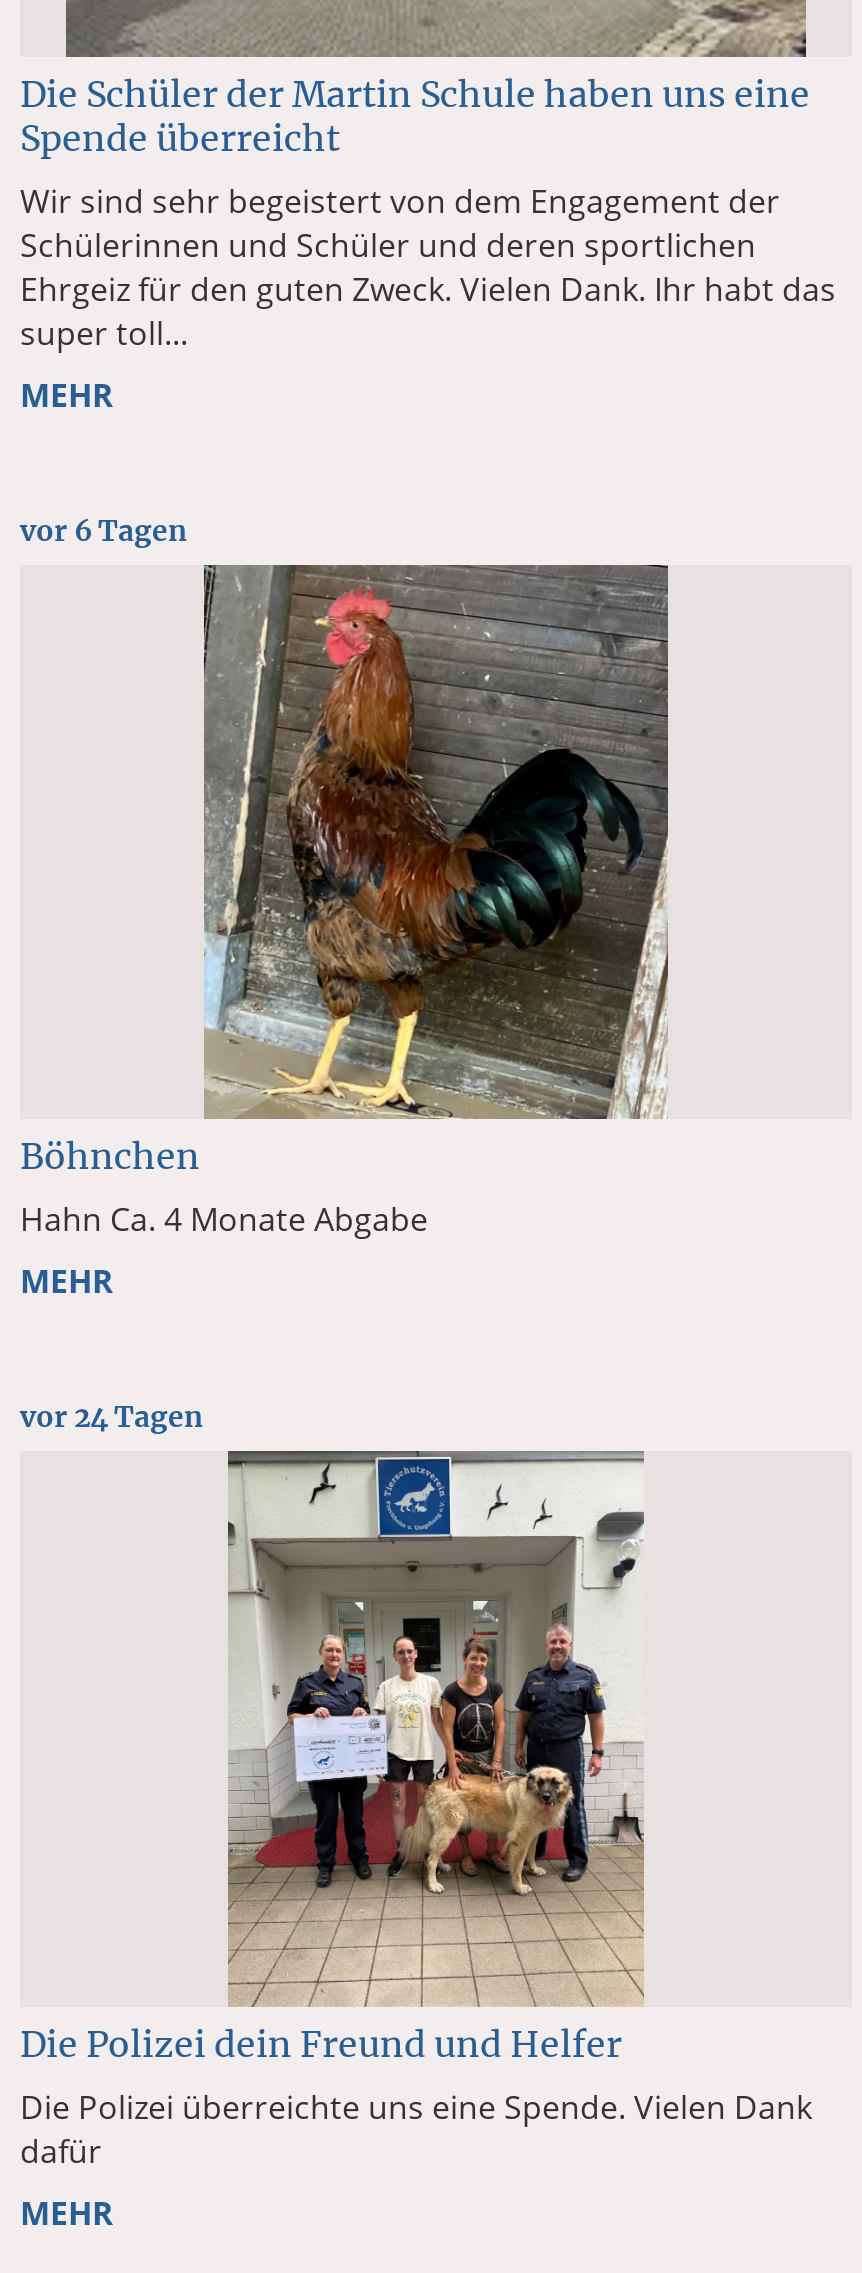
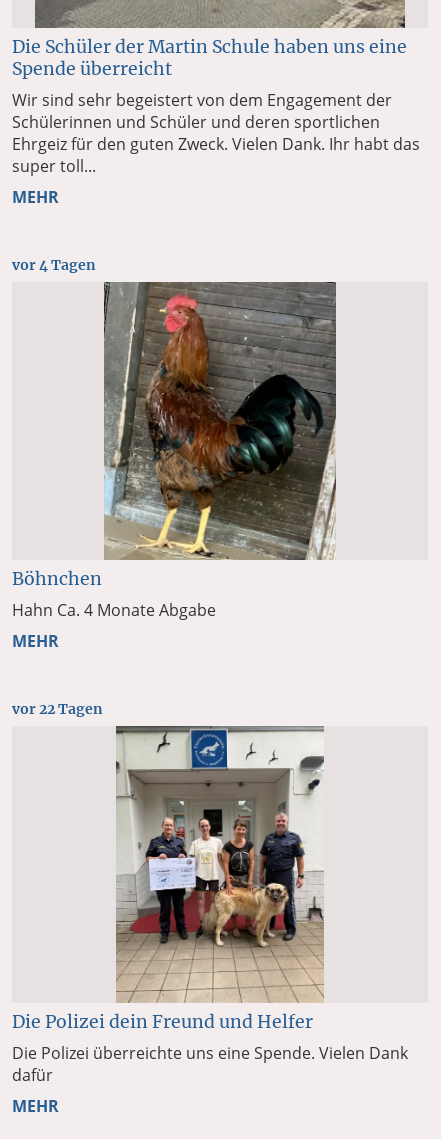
[20,513,188,549] vor 6 Tagen -> [12,256,96,274] vor 4 Tagen
[20,1399,204,1435] vor 24 Tagen -> [12,700,103,718] vor 22 Tagen

